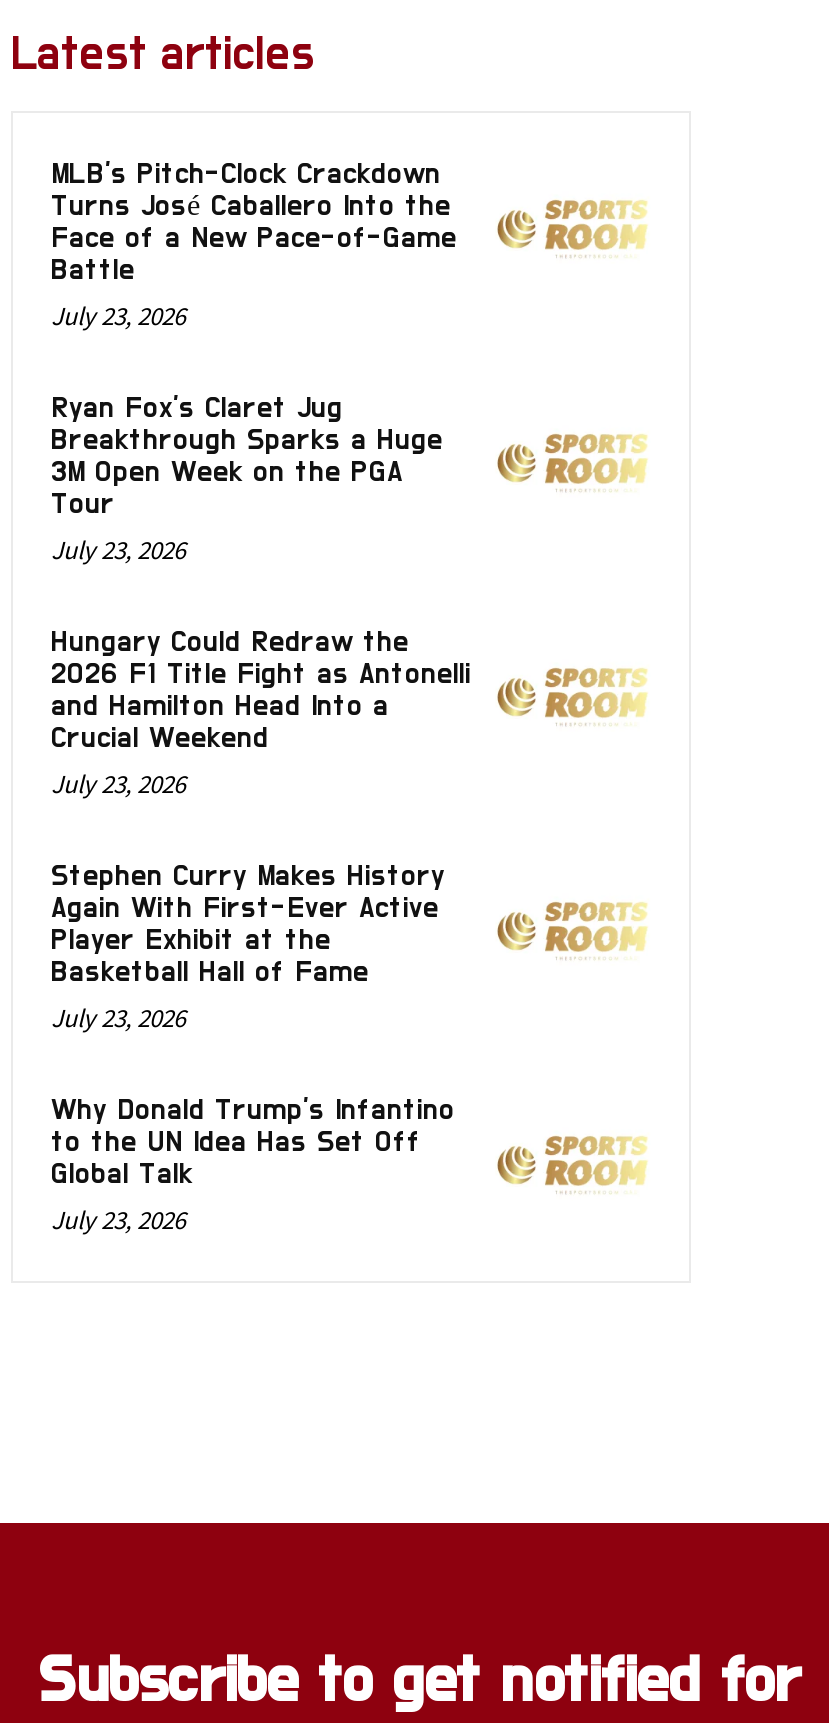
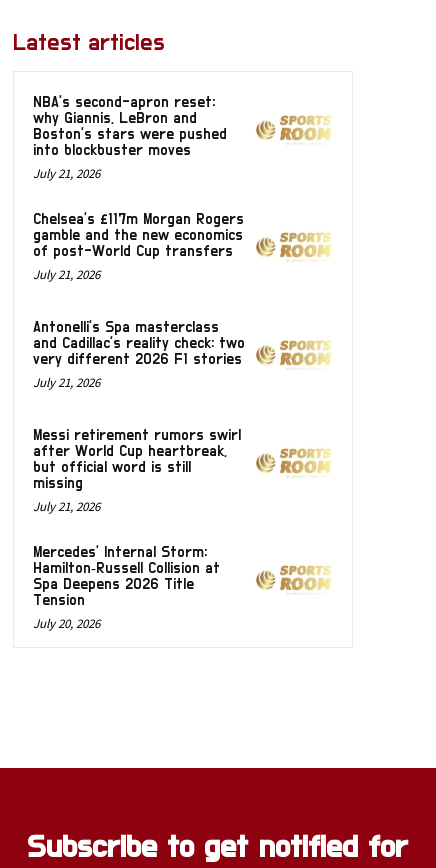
[51,159,457,333] MLB’s Pitch-Clock Crackdown | Turns José Caballero Into the | Face of a New Pace-of-Game | Battle | July 23, 2026 -> [33,95,227,182] NBA’s second-apron reset: | why Giannis, LeBron and | Boston’s stars were pushed | into blockbuster moves | July 21, 2026
[51,393,443,567] Ryan Fox’s Claret Jug | Breakthrough Sparks a Huge | 3M Open Week on the PGA | Tour | July 23, 2026 -> [33,212,244,283] Chelsea’s £117m Morgan Rogers | gamble and the new economics | of post-World Cup transfers | July 21, 2026
[51,627,471,801] Hungary Could Redraw the | 2026 F1 Title Fight as Antonelli | and Hamilton Head Into a | Crucial Weekend | July 23, 2026 -> [33,320,245,391] Antonelli’s Spa masterclass | and Cadillac’s reality check: two | very different 2026 F1 stories | July 21, 2026
[51,861,647,1035] [image] | Stephen Curry Makes History | Again With First-Ever Active | Player Exhibit at the | Basketball Hall of Fame | July 23, 2026 -> [33,428,331,515] [image] | Messi retirement rumors swirl | after World Cup heartbreak, | but official word is still | missing | July 21, 2026
[51,1095,647,1237] [image] | Why Donald Trump’s Infantino | to the UN Idea Has Set Off | Global Talk | July 23, 2026 -> [33,545,331,632] [image] | Mercedes’ Internal Storm: | Hamilton‑Russell Collision at | Spa Deepens 2026 Title | Tension | July 20, 2026

